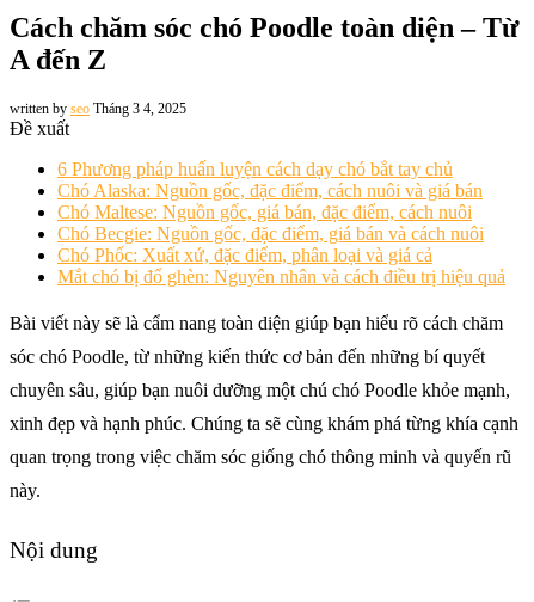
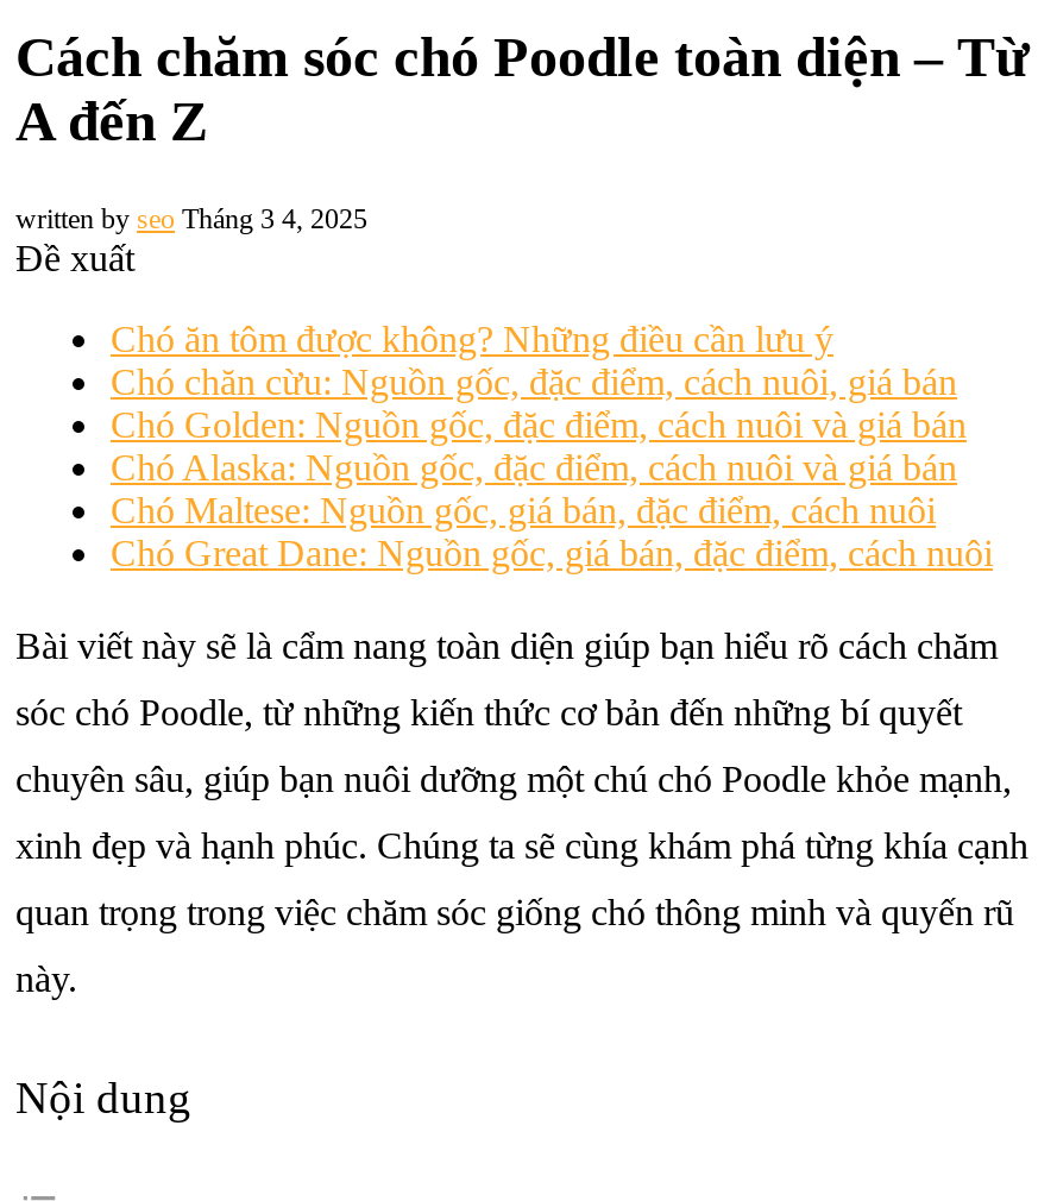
[57,159,453,179] 6 Phương pháp huấn luyện cách dạy chó bắt tay chủ -> [111,318,967,444] Chó ăn tôm được không? Những điều cần lưu ý | Chó chăn cừu: Nguồn gốc, đặc điểm, cách nuôi, giá bán | Chó Golden: Nguồn gốc, đặc điểm, cách nuôi và giá bán
moved [57,180,483,222] -> [111,447,957,530]: Chó Alaska: Nguồn gốc, đặc điểm, cách nuôi và giá bán | Chó Maltese: Nguồn gốc, giá bán, đặc điểm, cách nuôi
[57,223,505,286] Chó Becgie: Nguồn gốc, đặc điểm, giá bán và cách nuôi | Chó Phốc: Xuất xứ, đặc điểm, phân loại và giá cả | Mắt chó bị đổ ghèn: Nguyên nhân và cách điều trị hiệu quả -> [111,532,993,573] Chó Great Dane: Nguồn gốc, giá bán, đặc điểm, cách nuôi

